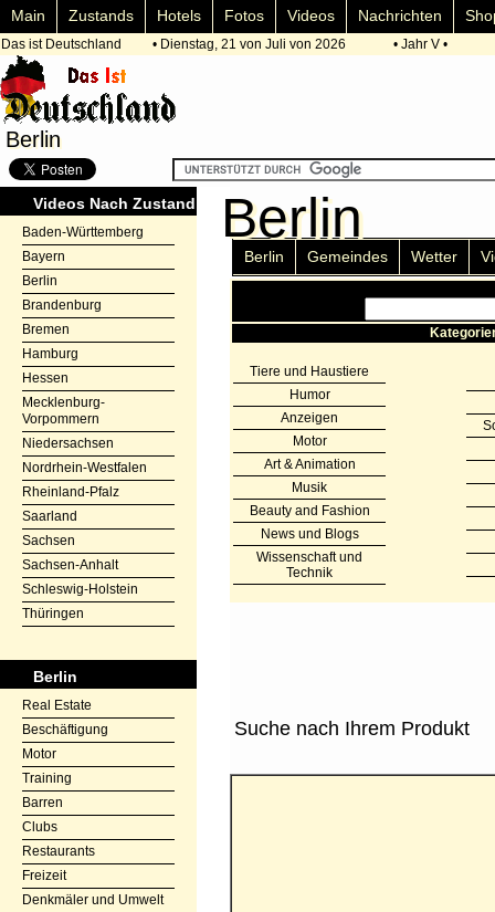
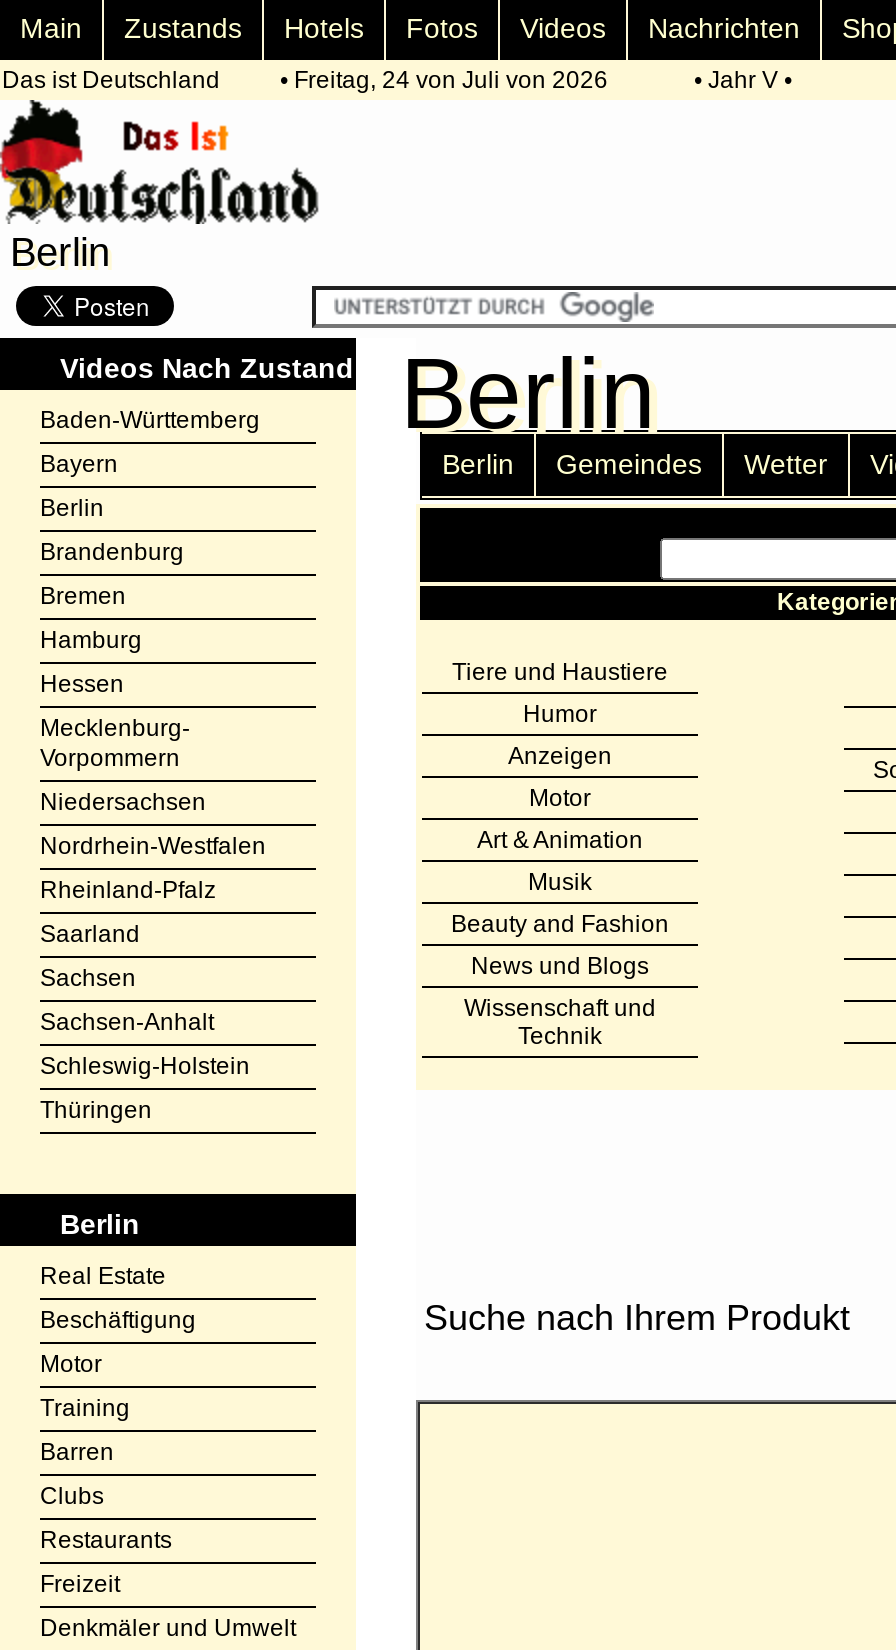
[149,36,346,52] • Dienstag, 21 von Juli von 2026 -> [274,66,608,94] • Freitag, 24 von Juli von 2026

